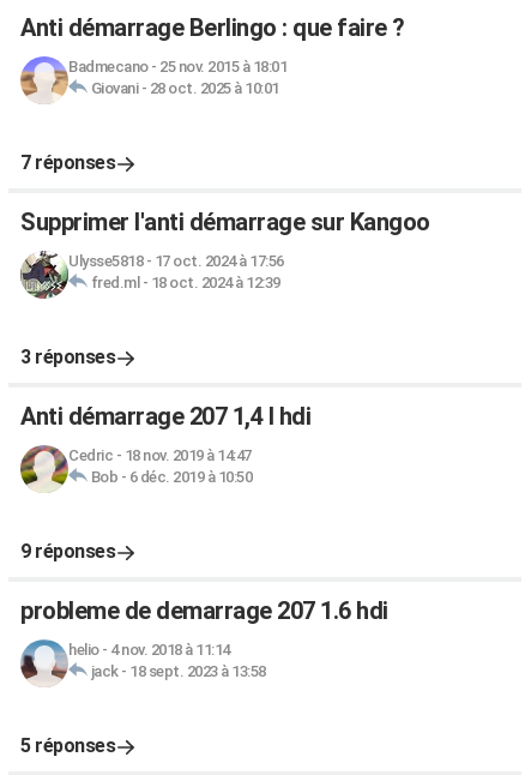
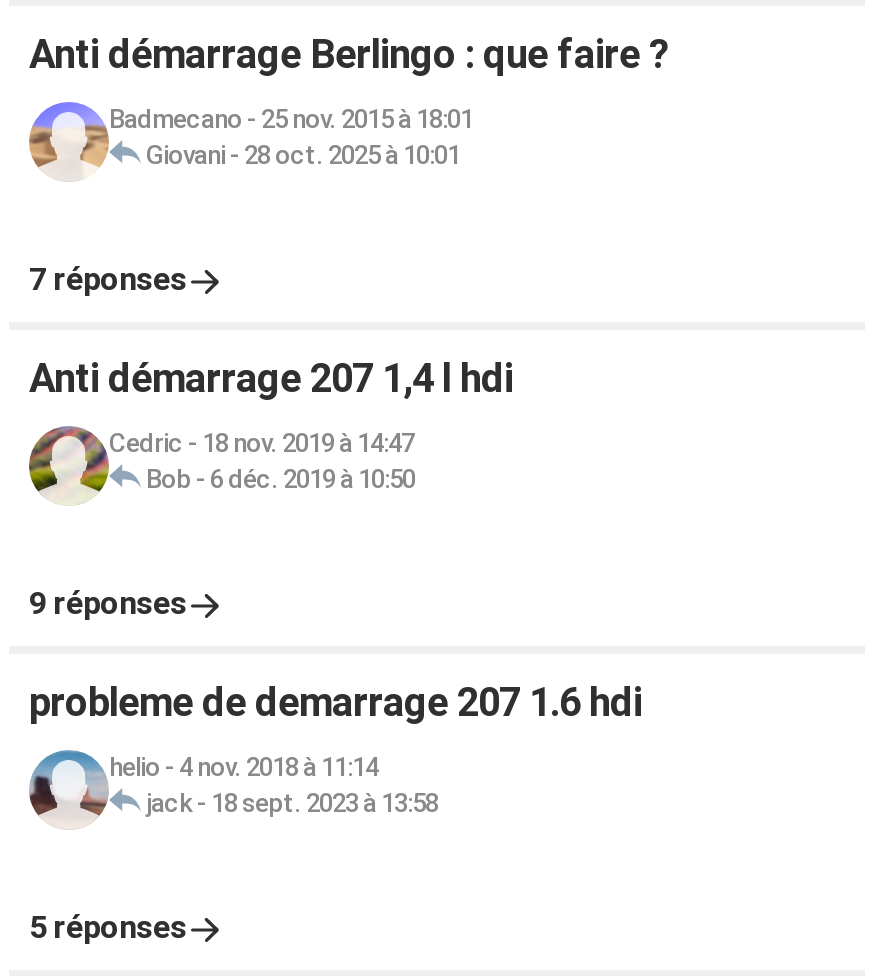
[20,208,430,368] [image] | Supprimer l'anti démarrage sur Kangoo | Ulysse5818 - 17 oct. 2024 à 17:56 | fred.ml - 18 oct. 2024 à 12:39 | 3 réponses -> none

